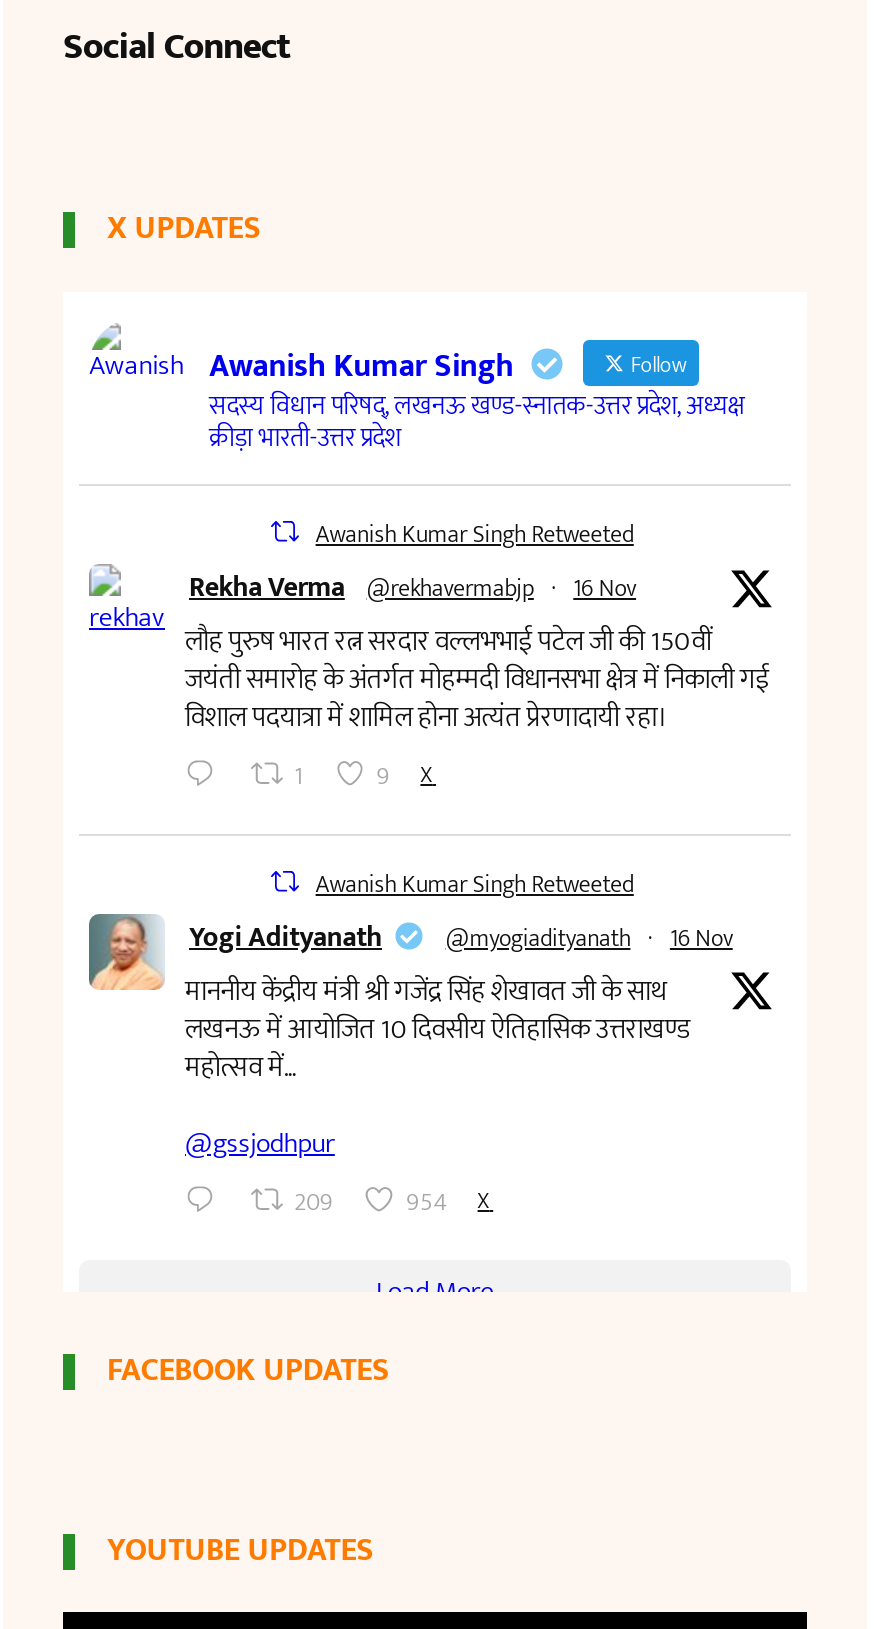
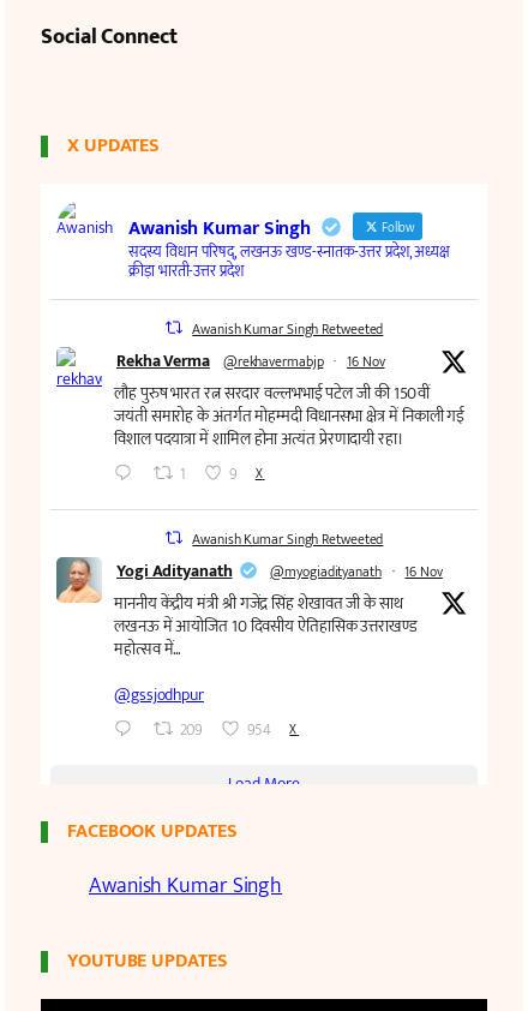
none -> [89,867,282,904] Awanish Kumar Singh

